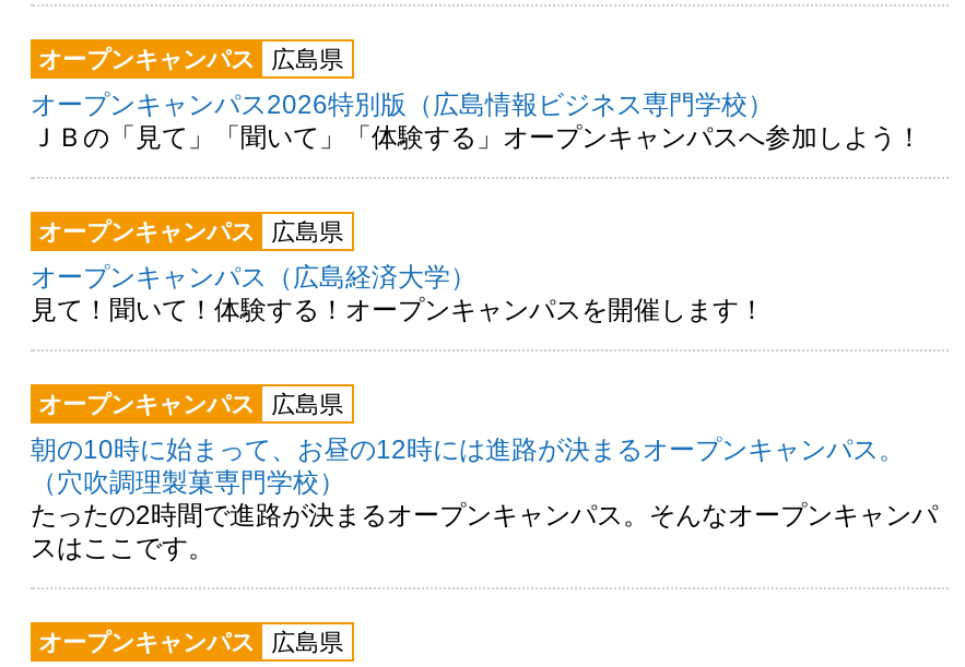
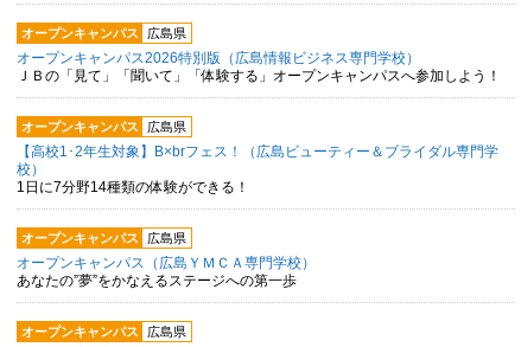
[31,262,765,326] オープンキャンパス（広島経済大学） | 見て！聞いて！体験する！オープンキャンパスを開催します！ -> [17,144,498,196] 【高校1･2年生対象】B×brフェス！（広島ビューティー＆ブライダル専門学 | 校） | 1日に7分野14種類の体験ができる！
[31,435,938,564] 朝の10時に始まって、お昼の12時には進路が決まるオープンキャンパス。 | （穴吹調理製菓専門学校） | たったの2時間で進路が決まるオープンキャンパス。そんなオープンキャンパ | スはここです。 -> [17,255,316,289] オープンキャンパス（広島ＹＭＣＡ専門学校） | あなたの”夢”をかなえるステージへの第一歩

